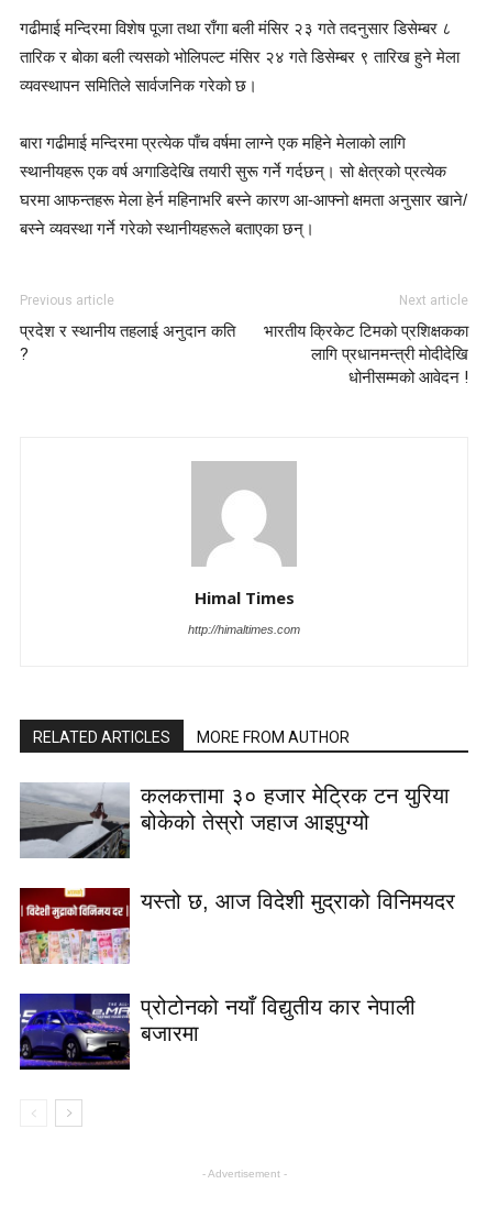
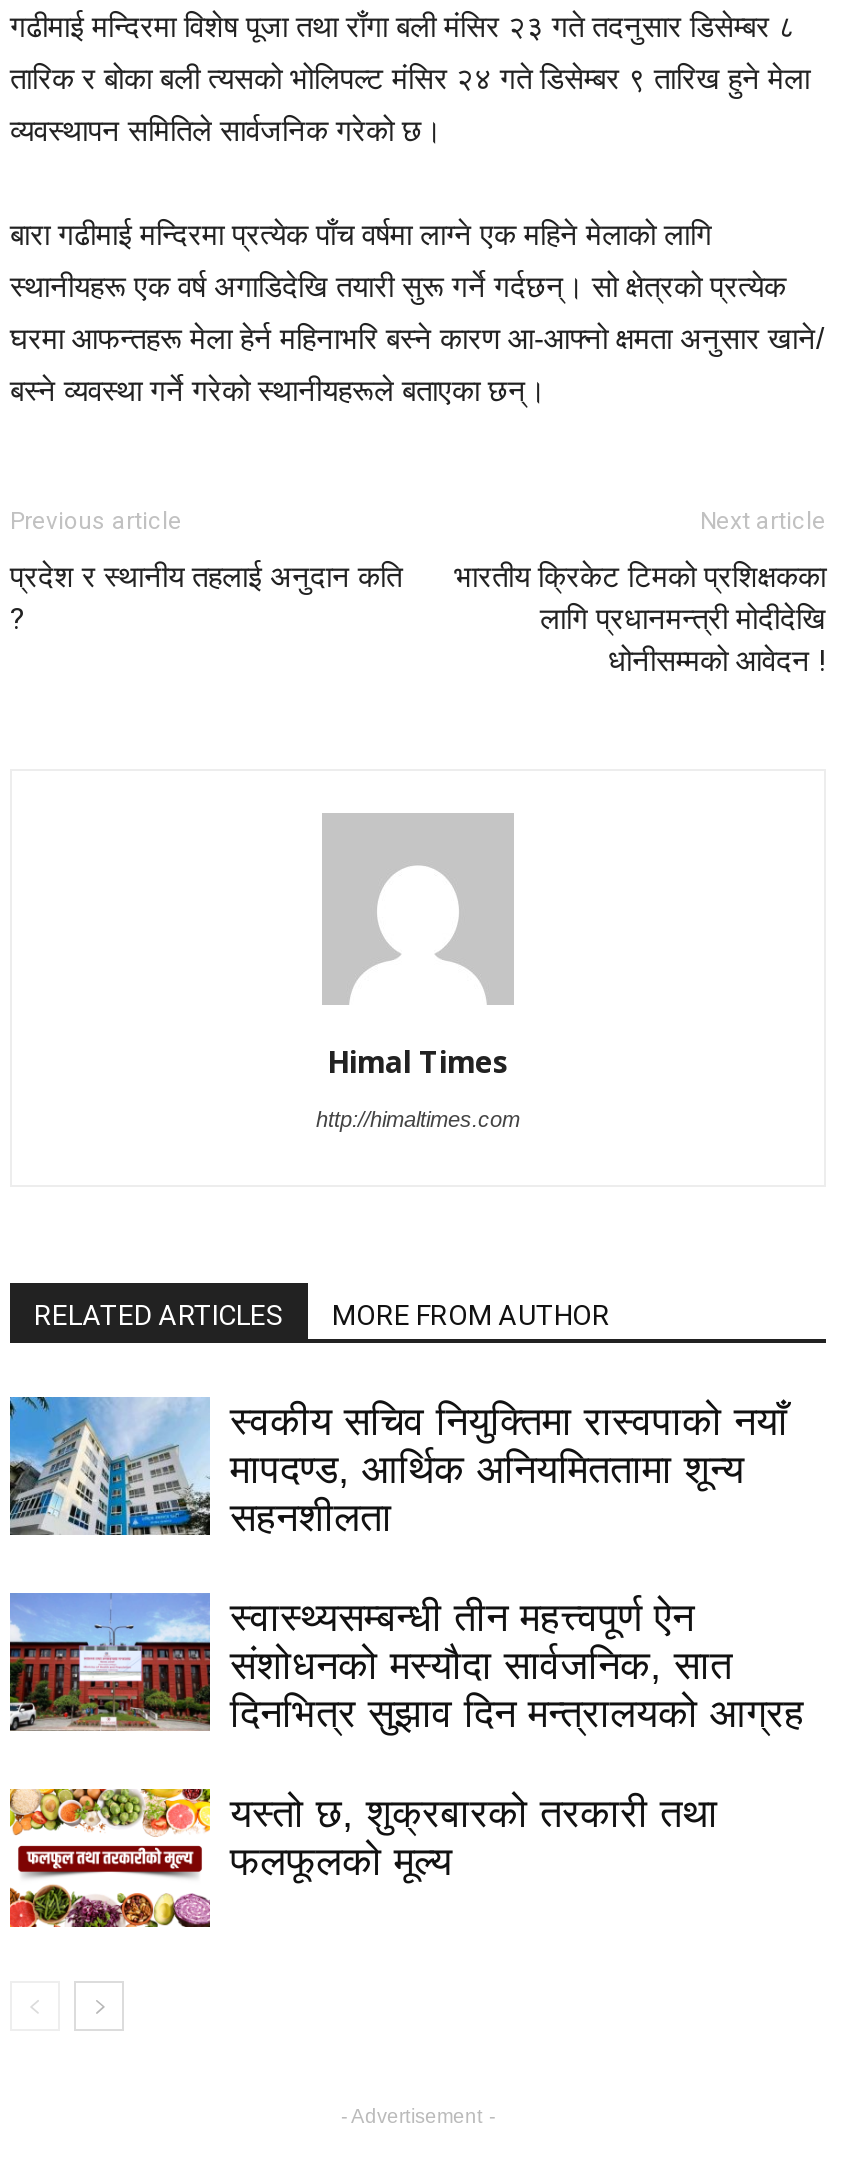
[20,782,450,859] [image] | कलकत्तामा ३० हजार मेट्रिक टन युरिया | बोकेको तेस्रो जहाज आइपुग्यो -> [8,1395,788,1539] [image] | स्वकीय सचिव नियुक्तिमा रास्वपाको नयाँ | मापदण्ड, आर्थिक अनियमिततामा शून्य | सहनशीलता
[19,887,455,965] [image] | यस्तो छ, आज विदेशी मुद्राको विनिमयदर -> [8,1591,804,1735] [image] | स्वास्थ्यसम्बन्धी तीन महत्त्वपूर्ण ऐन | संशोधनको मस्यौदा सार्वजनिक, सात | दिनभित्र सुझाव दिन मन्त्रालयको आग्रह
[19,993,416,1071] [image] | प्रोटोनको नयाँ विद्युतीय कार नेपाली | बजारमा -> [8,1787,718,1929] [image] | यस्तो छ, शुक्रबारको तरकारी तथा | फलफूलको मूल्य

